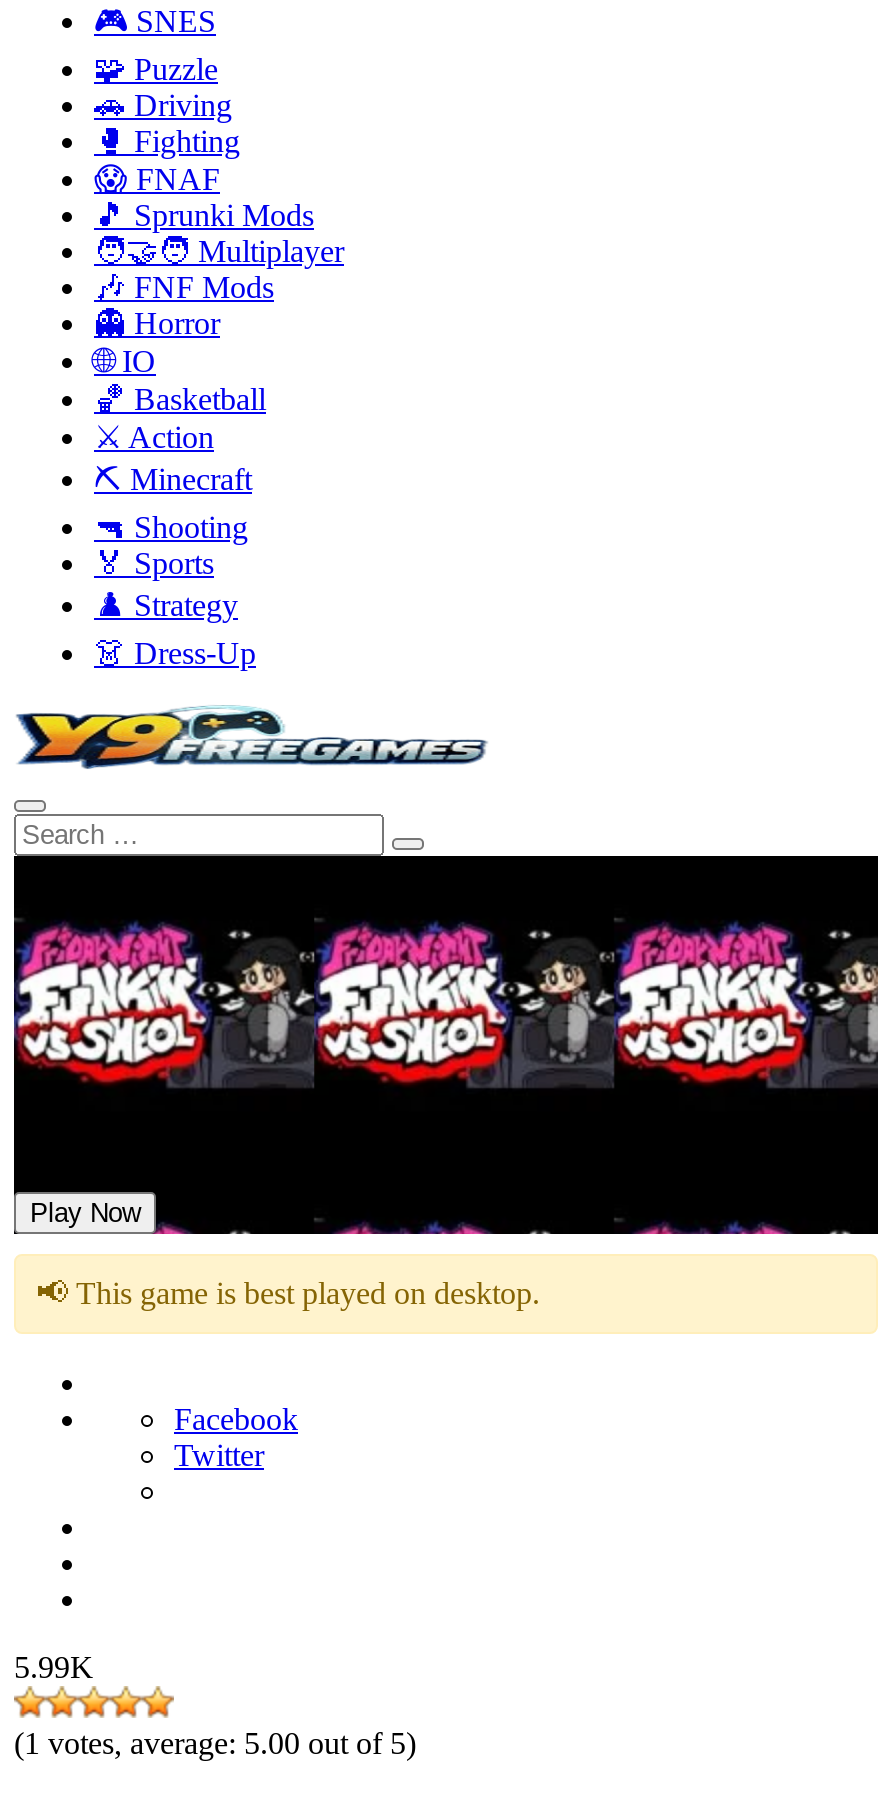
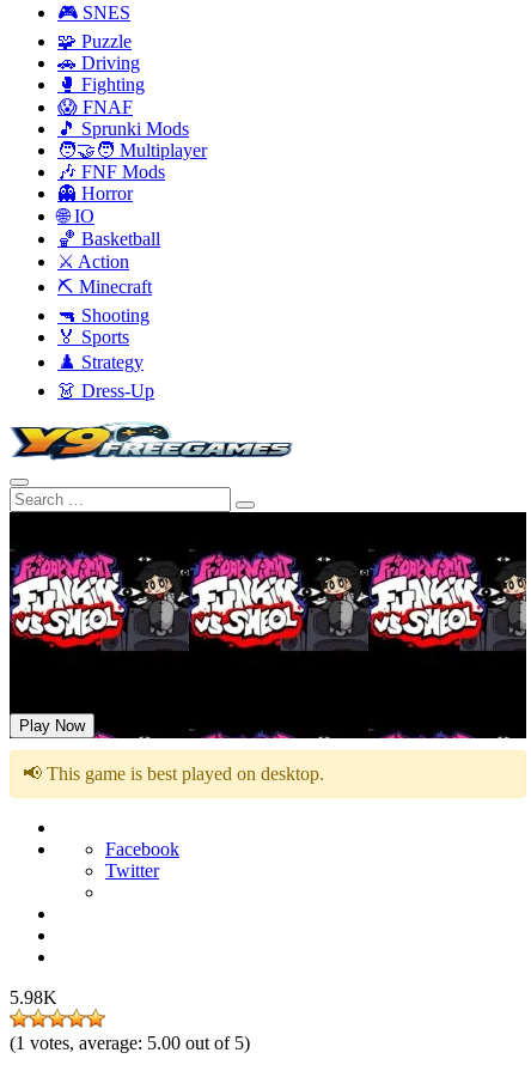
[14,1650,94,1684] 5.99K -> [10,987,57,1008] 5.98K

